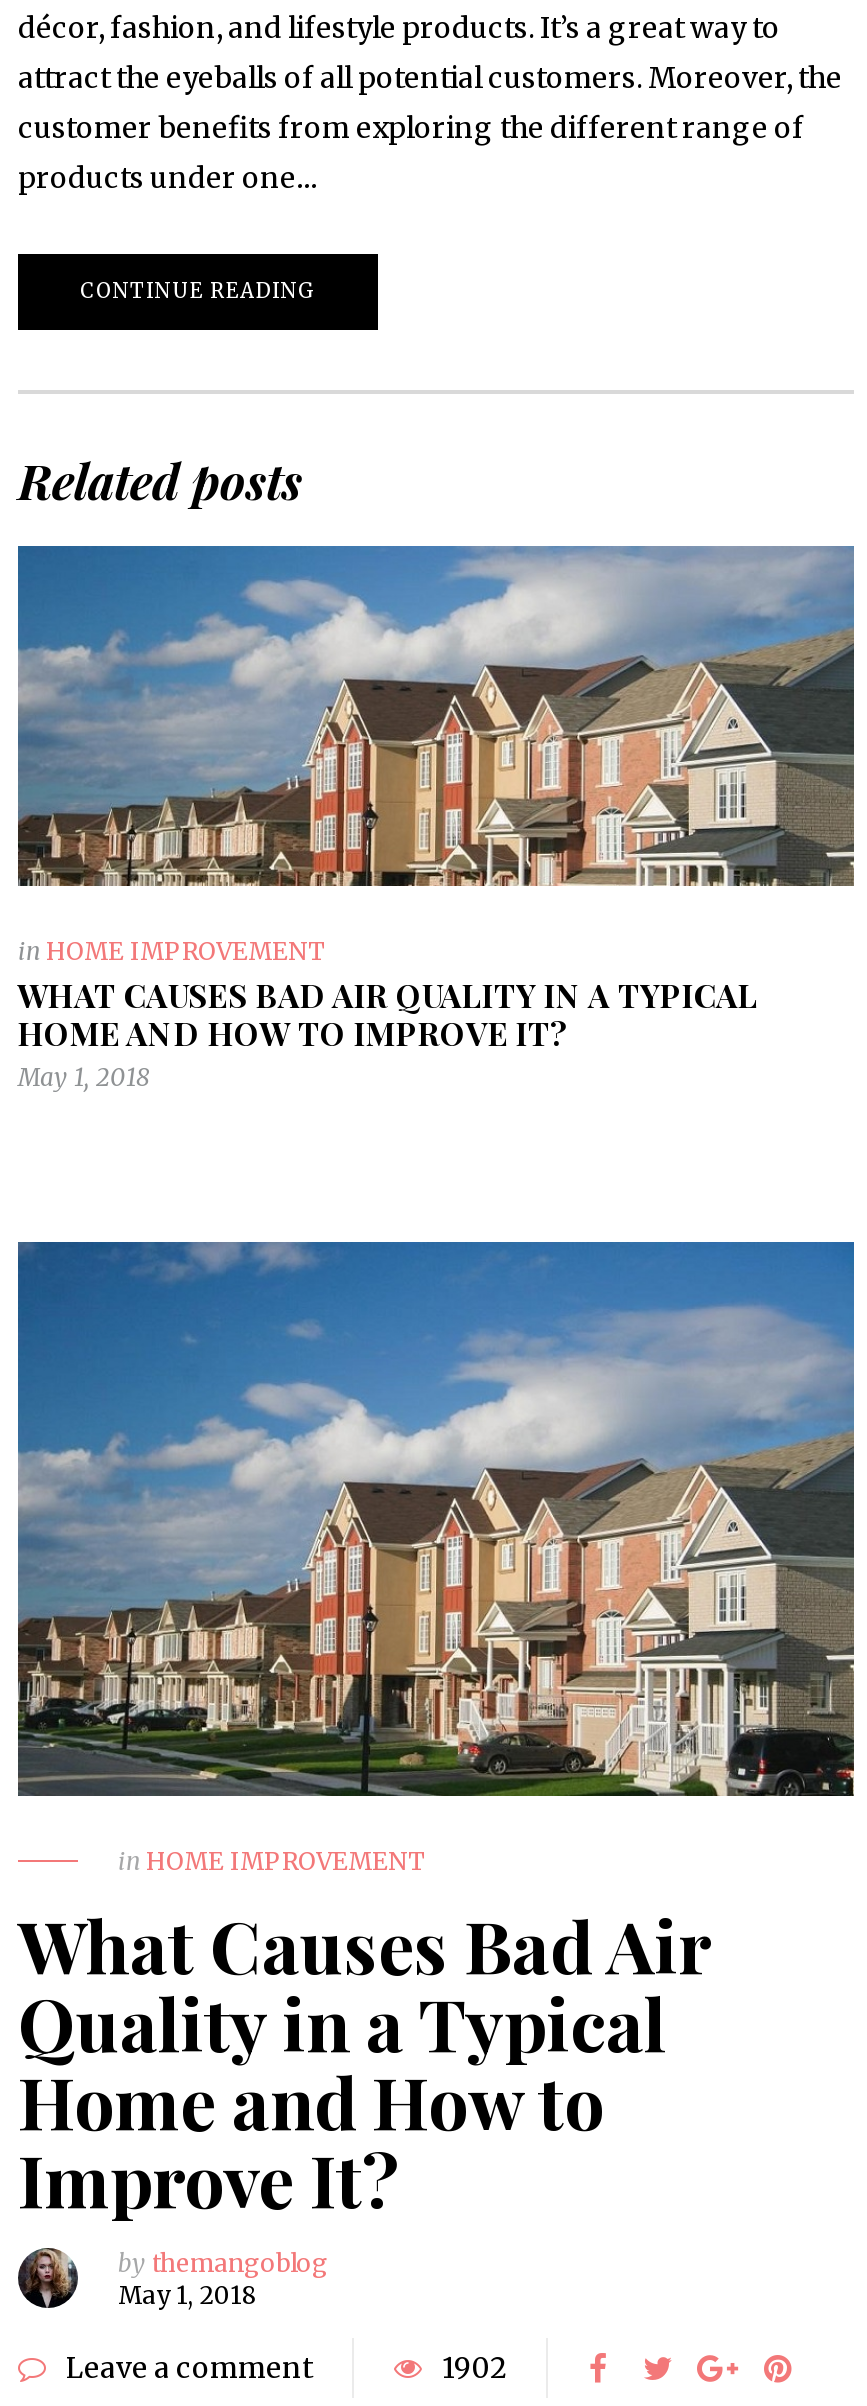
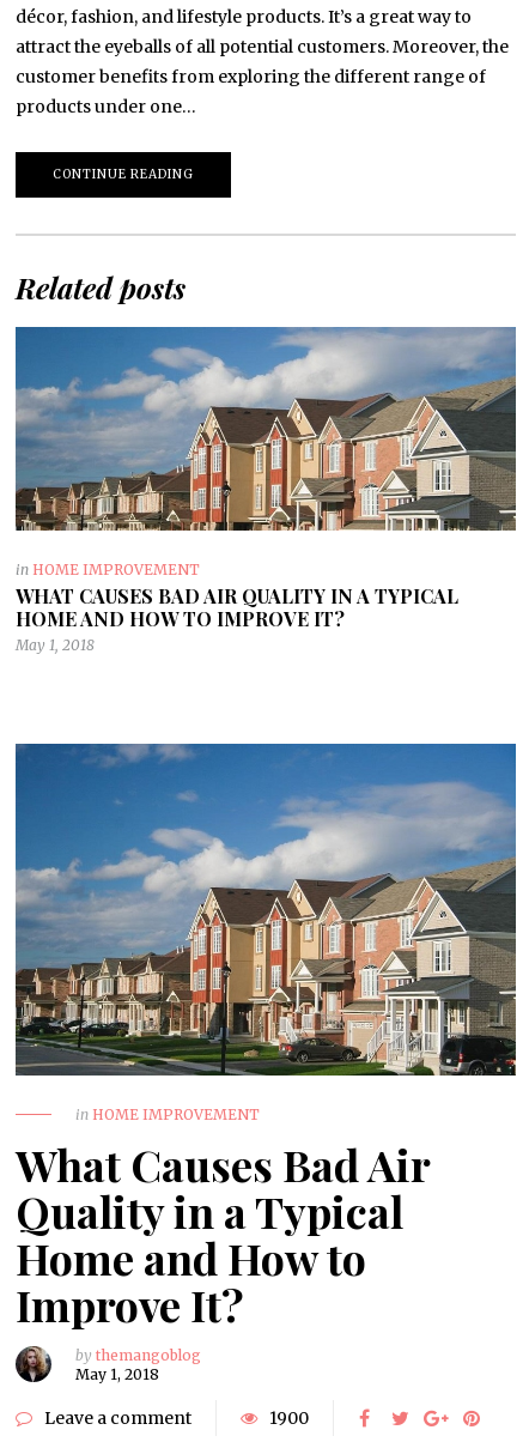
[442,2349,506,2385] 1902 -> [269,1407,309,1428] 1900

